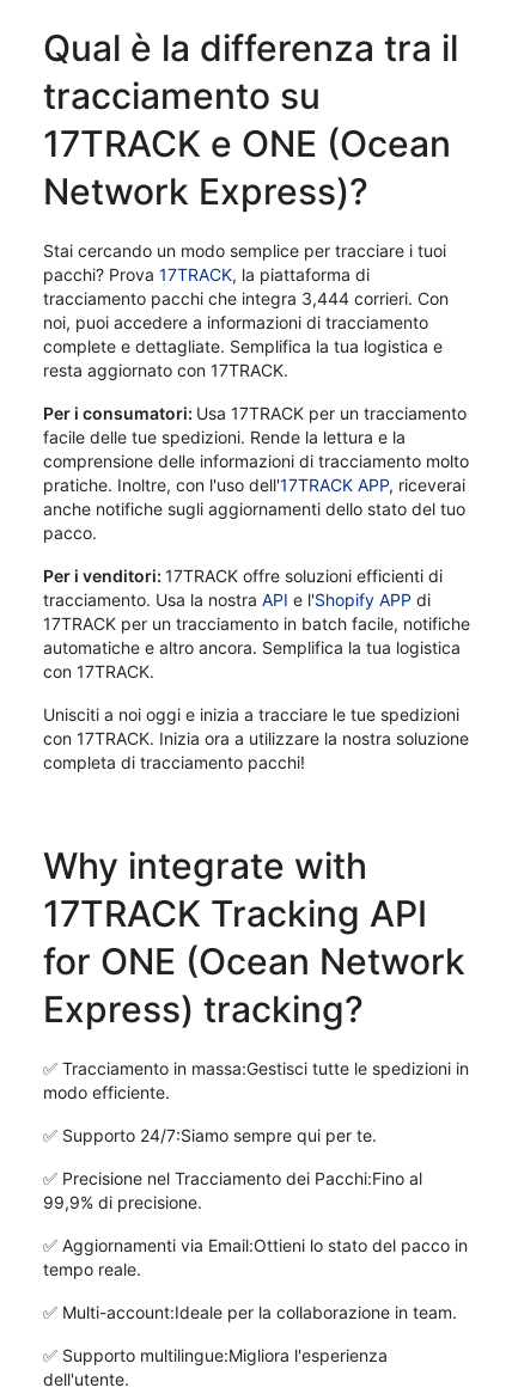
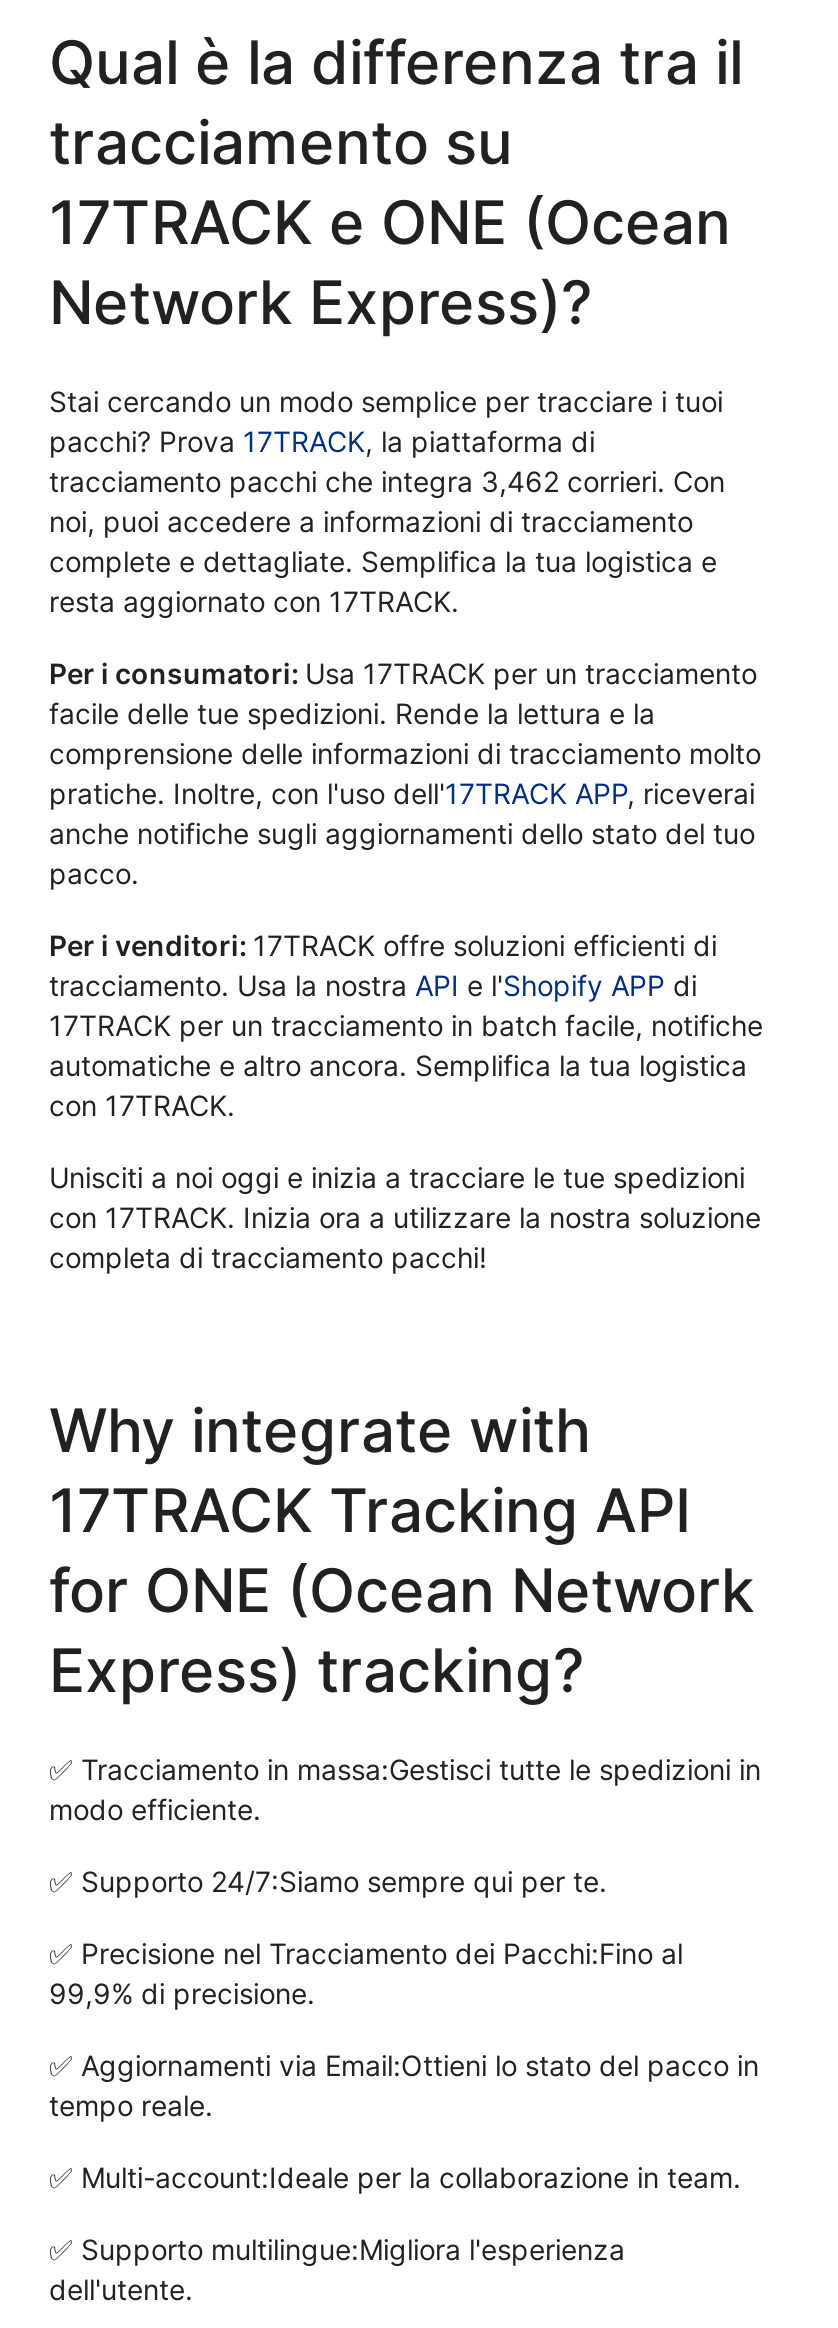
[43,288,449,309] tracciamento pacchi che integra 3,444 corrieri. Con -> [49,465,725,499] tracciamento pacchi che integra 3,462 corrieri. Con

